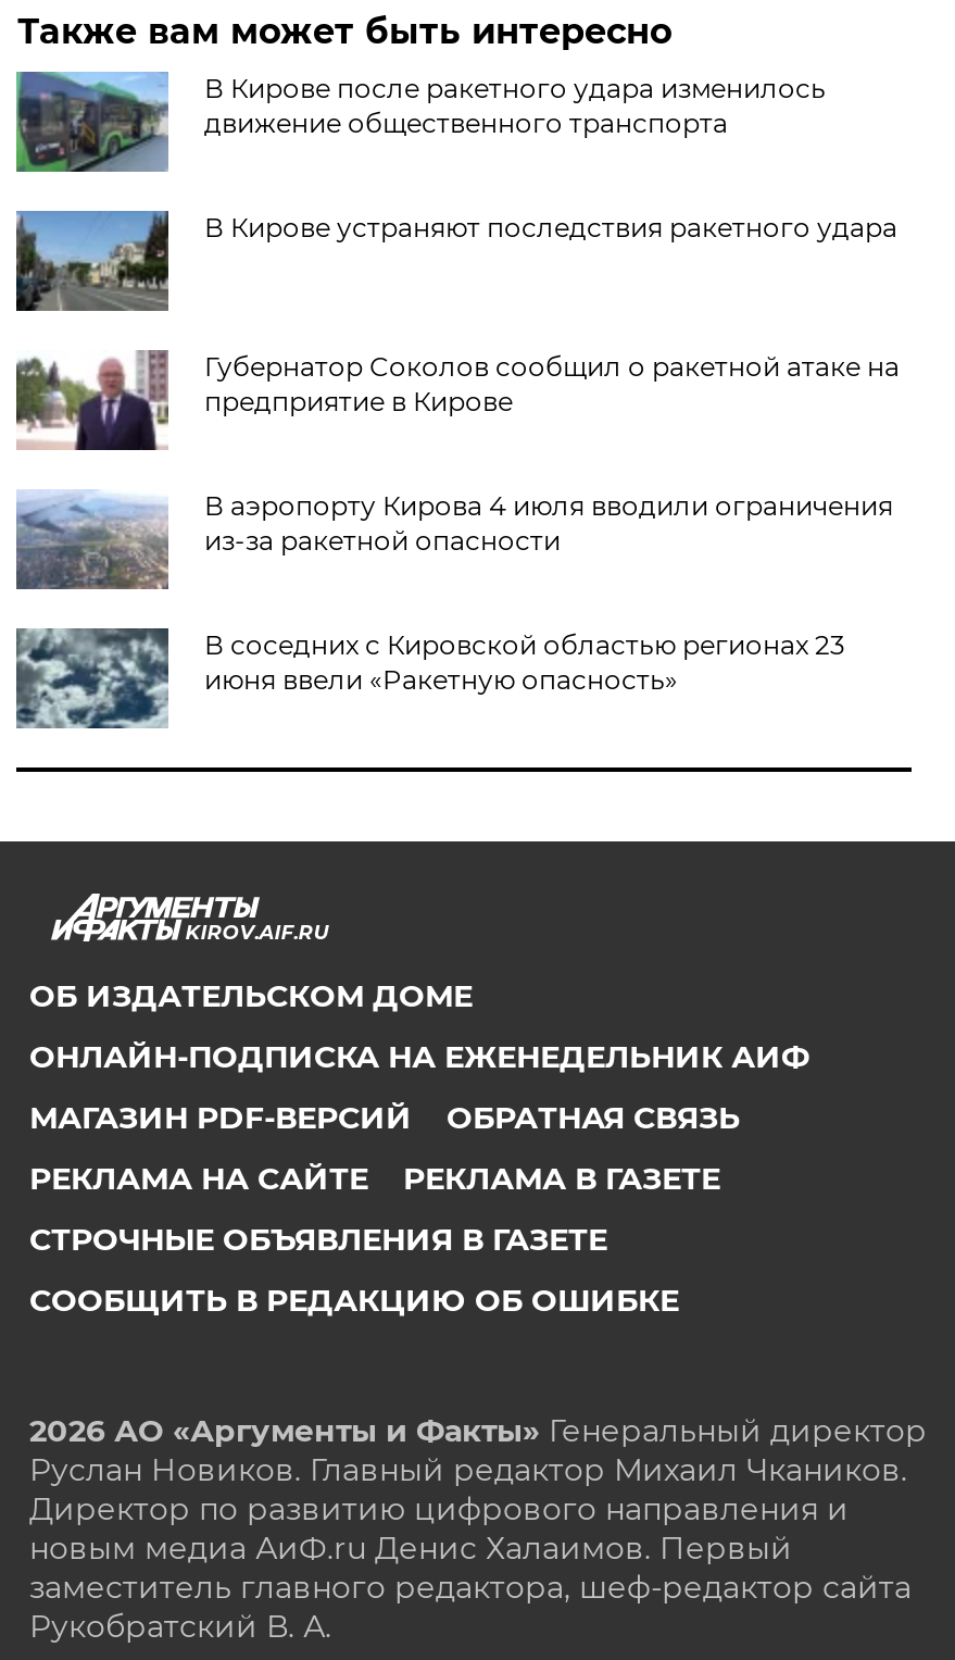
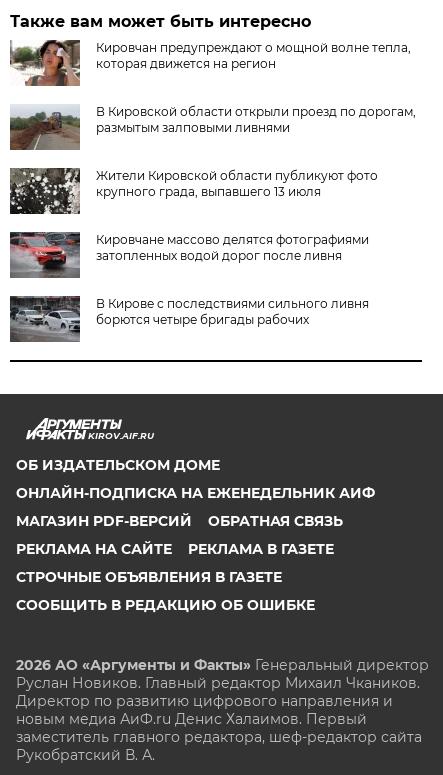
[14,70,825,174] [image] | В Кирове после ракетного удара изменилось | движение общественного транспорта -> [10,39,411,87] [image] | Кировчан предупреждают о мощной волне тепла, | которая движется на регион
[14,209,897,313] [image] | В Кирове устраняют последствия ракетного удара -> [9,104,416,151] [image] | В Кировской области открыли проезд по дорогам, | размытым залповыми ливнями
[16,350,899,452] [image] | Губернатор Соколов сообщил о ракетной атаке на | предприятие в Кирове -> [9,167,378,215] [image] | Жители Кировской области публикуют фото | крупного града, выпавшего 13 июля
[16,489,893,589] [image] | В аэропорту Кирова 4 июля вводили ограничения | из-за ракетной опасности -> [9,231,369,278] [image] | Кировчане массово делятся фотографиями | затопленных водой дорог после ливня
[14,626,845,731] [image] | В соседних с Кировской областью регионах 23 | июня ввели «Ракетную опасность» -> [10,295,369,342] [image] | В Кирове с последствиями сильного ливня | борются четыре бригады рабочих

